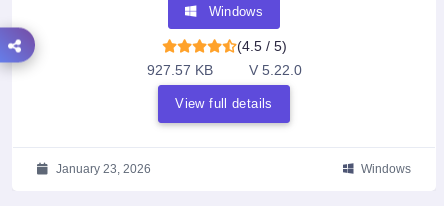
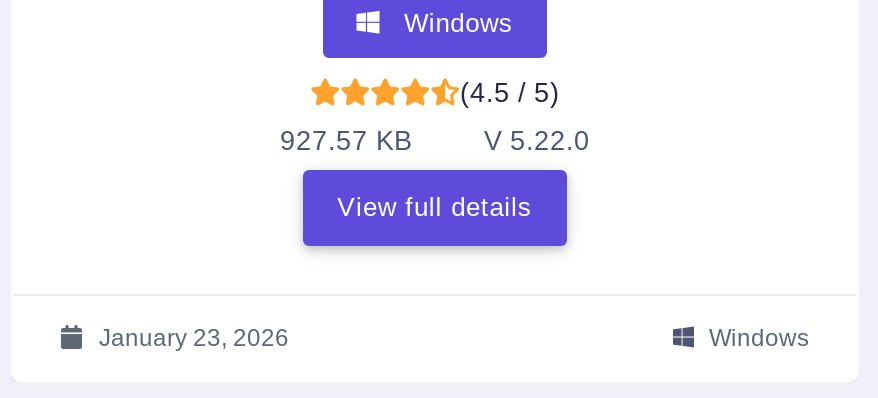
[3,26,38,70] [image] -> none

